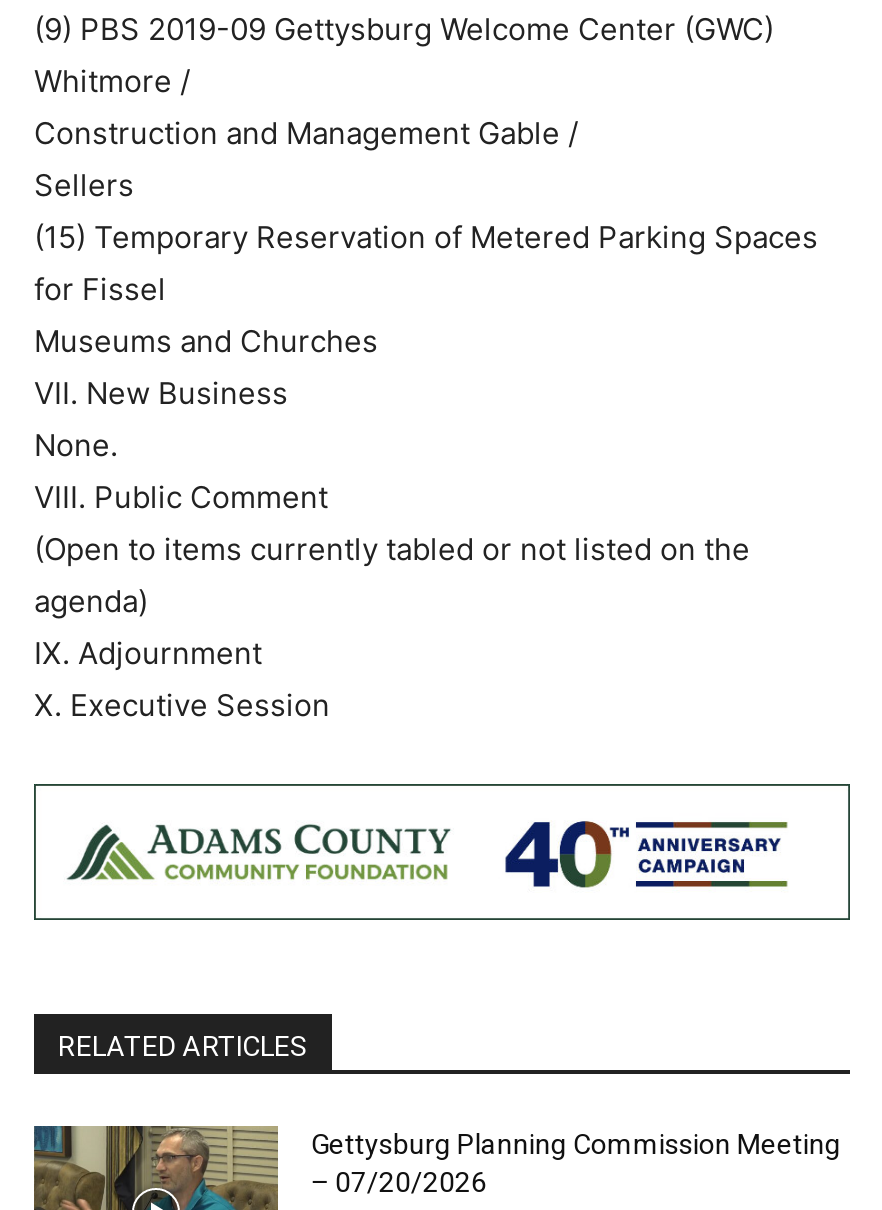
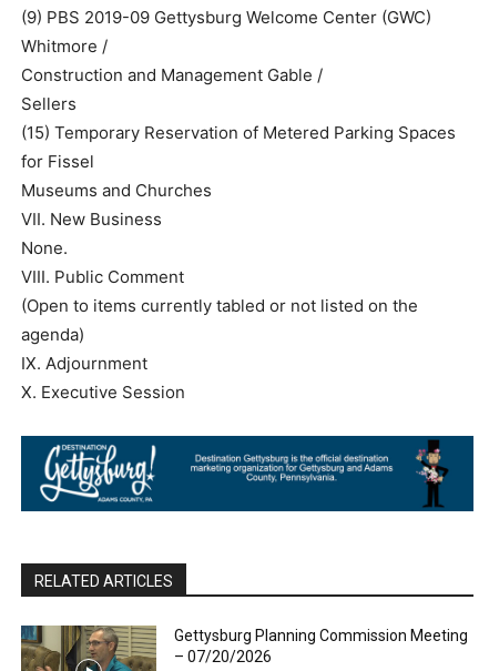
[32,782,852,922] [image] -> [21,436,473,511] [image]

